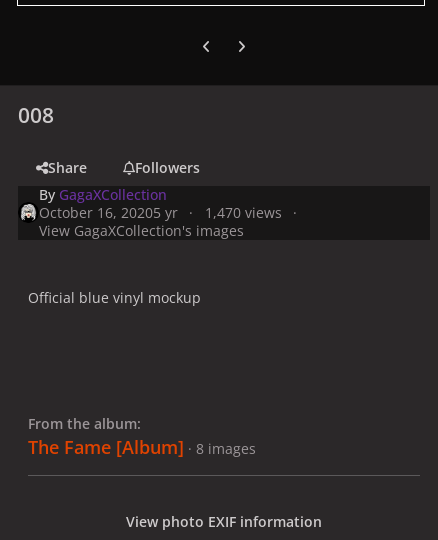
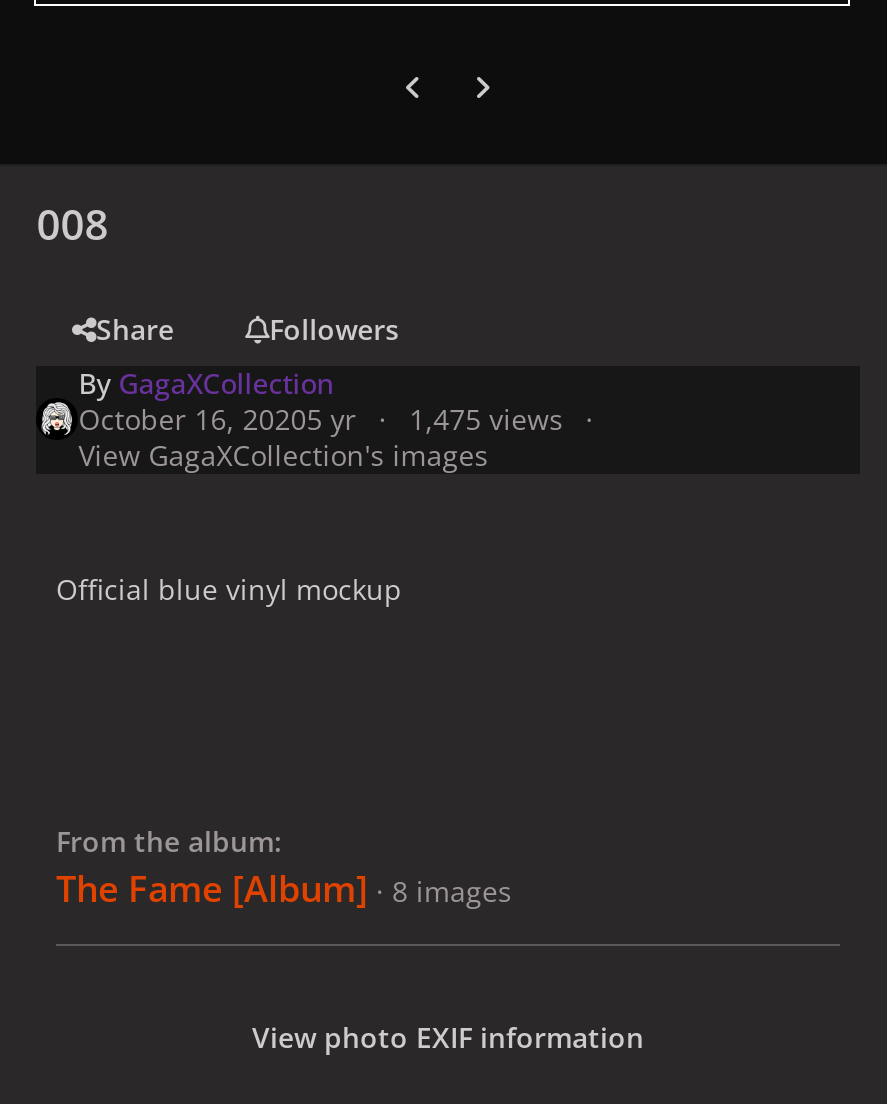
[39,202,282,221] October 16, 20205 yr 1,470 views -> [78,399,563,437] October 16, 20205 yr 1,475 views

